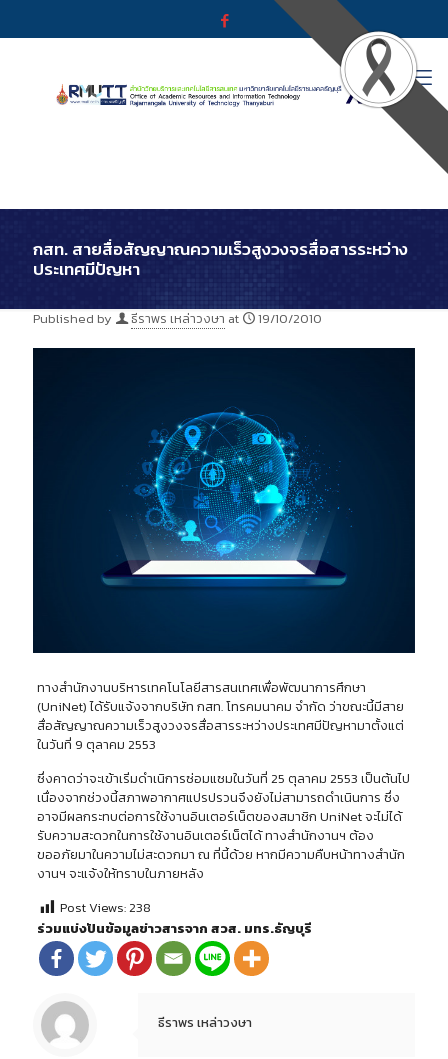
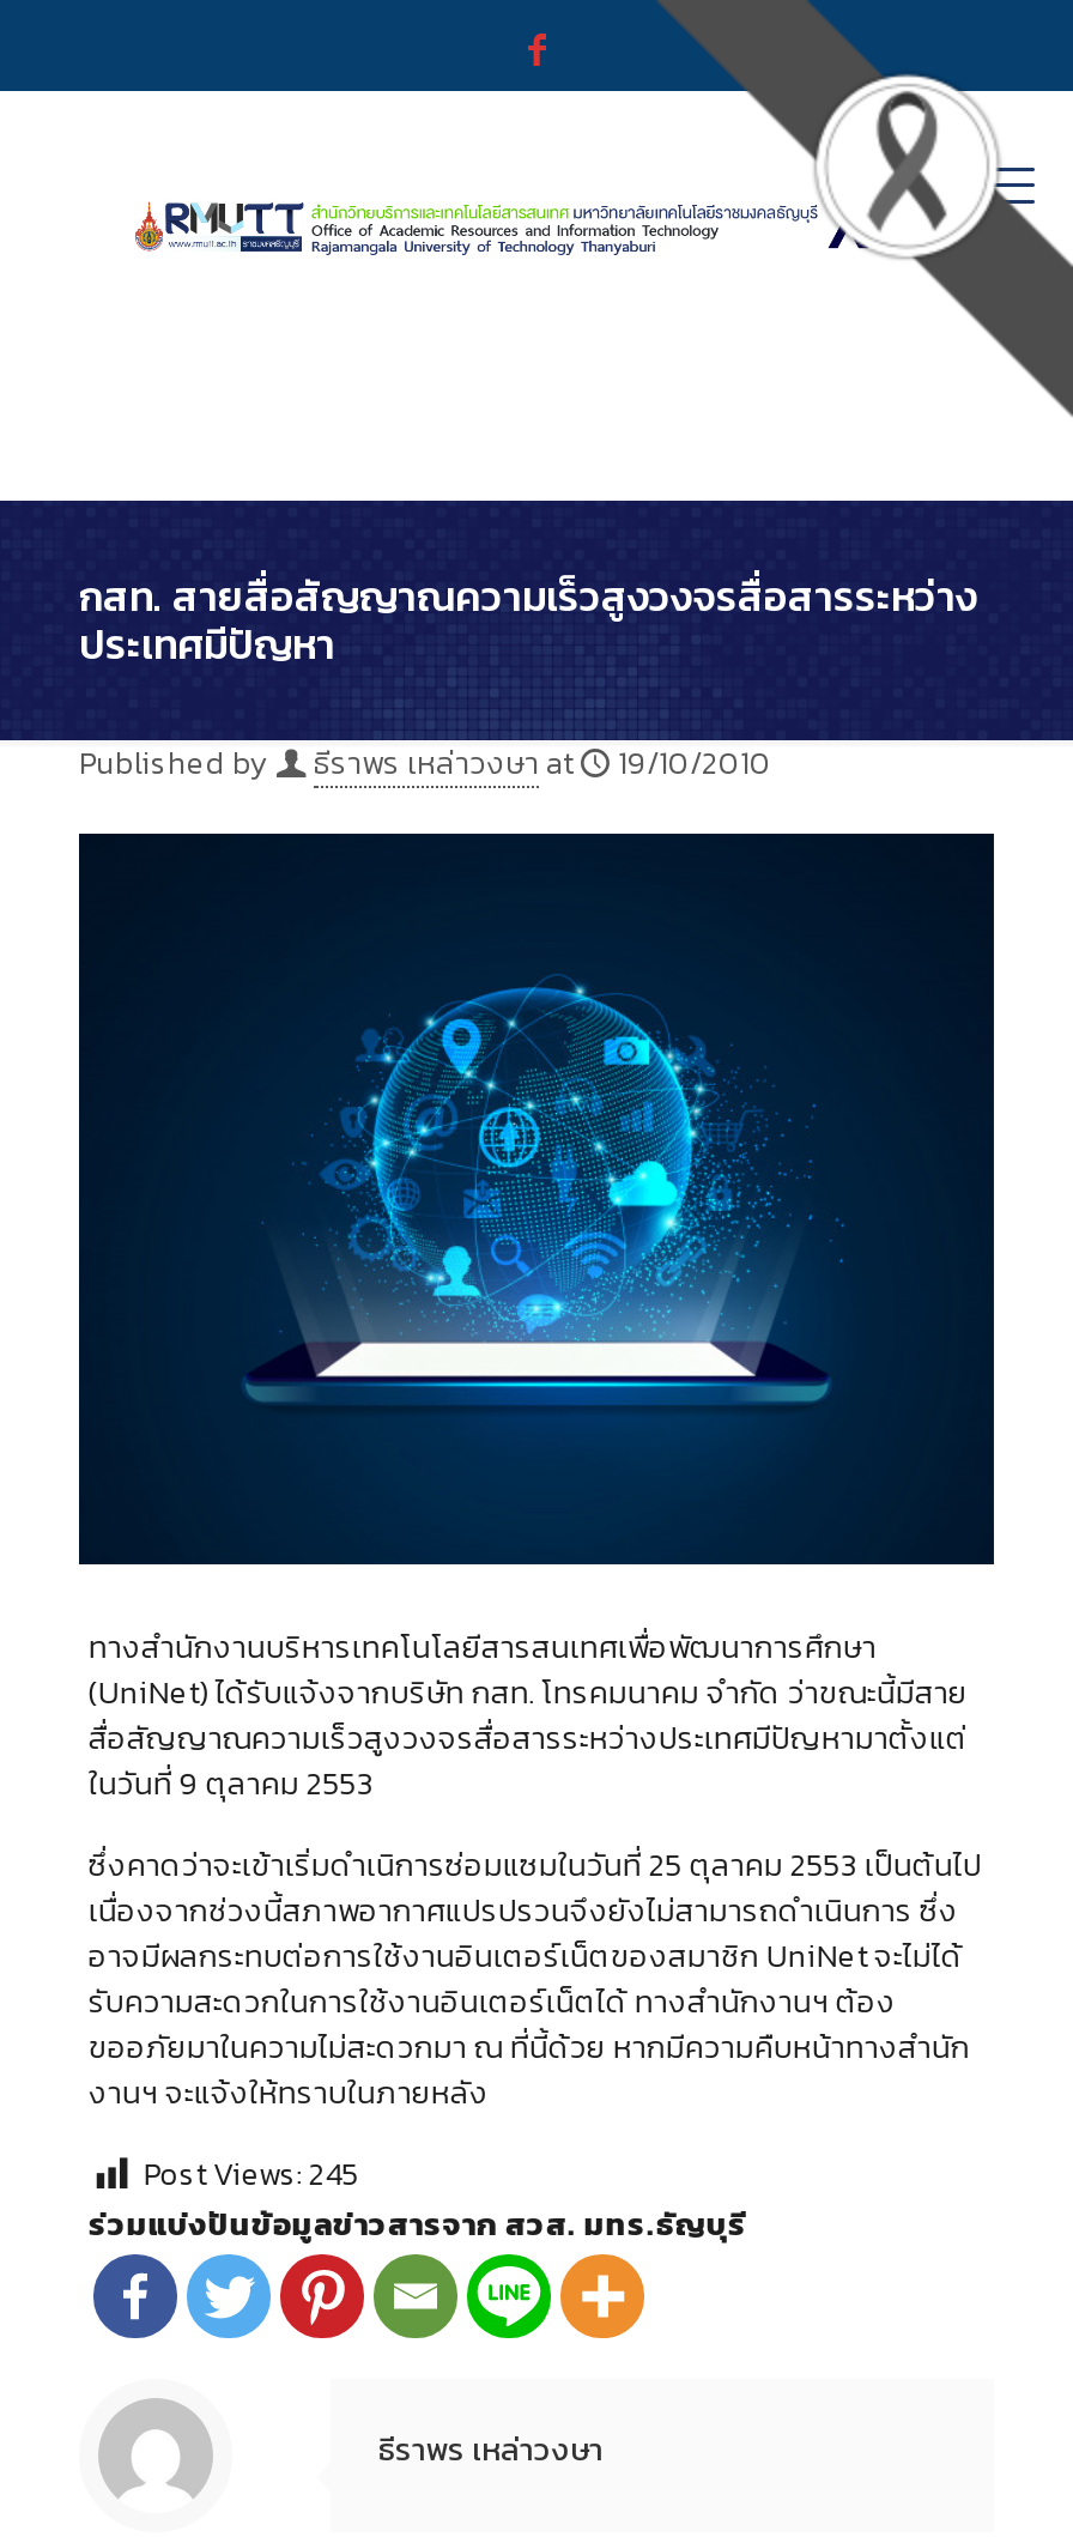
[60,898,151,917] Post Views: 238 -> [143,2152,359,2198] Post Views: 245

